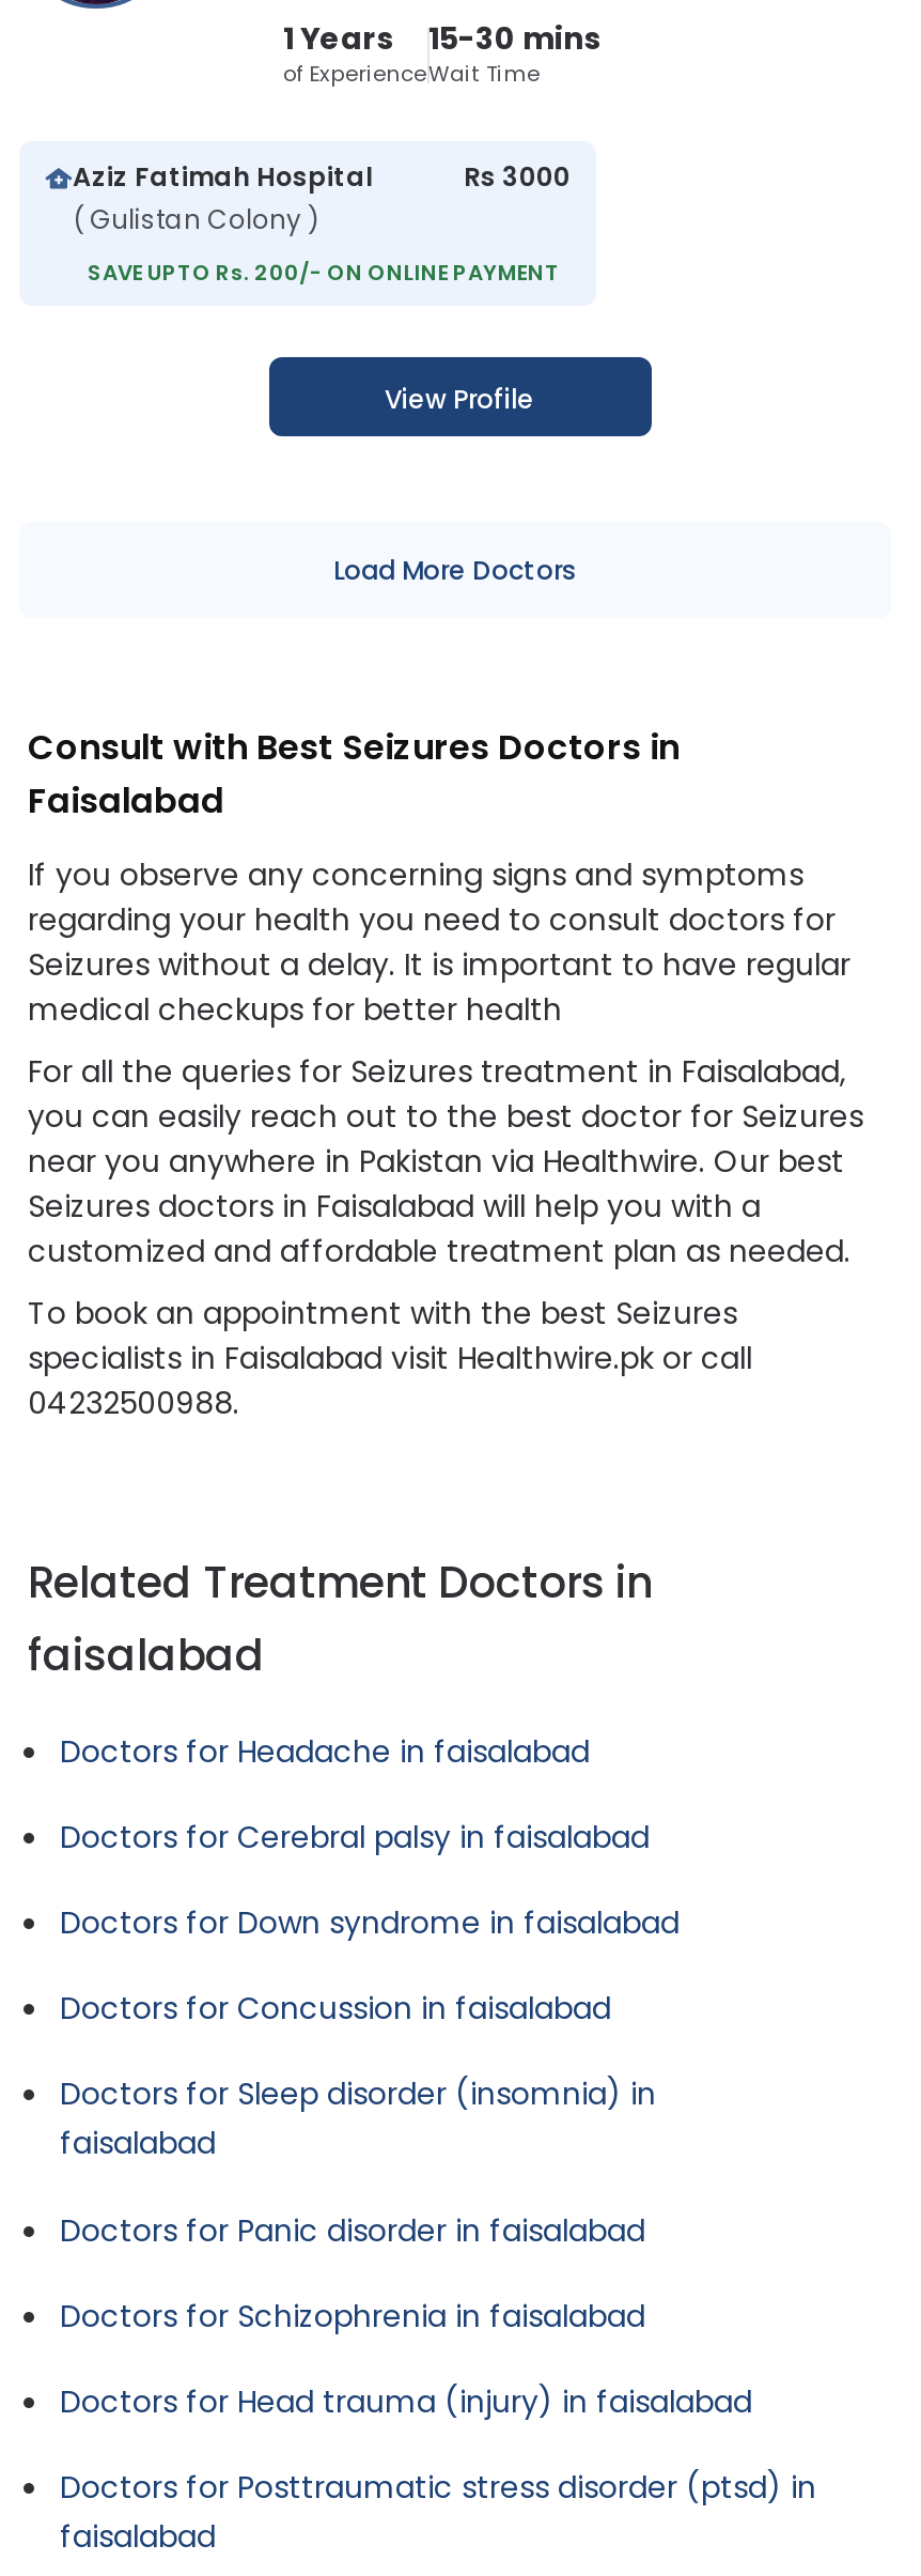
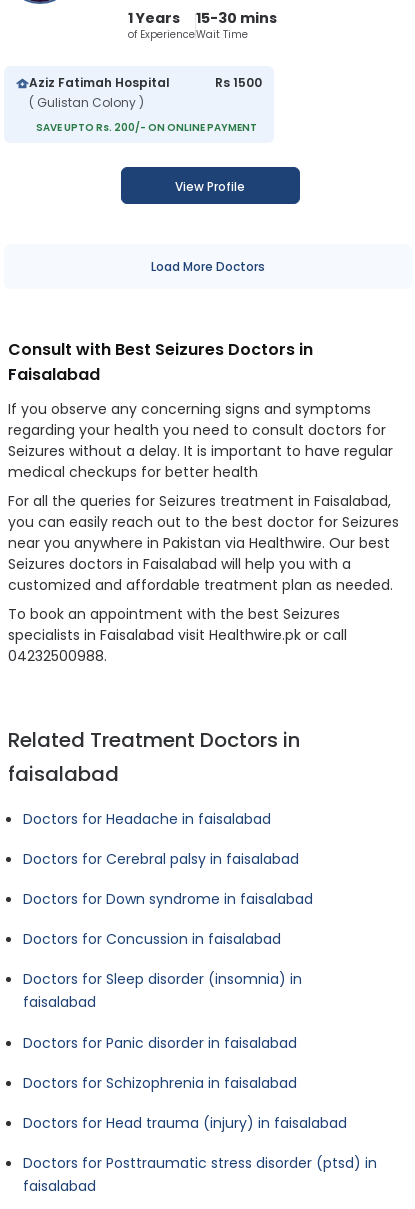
[464,159,571,195] Rs 3000 -> [215,74,262,91] Rs 1500

